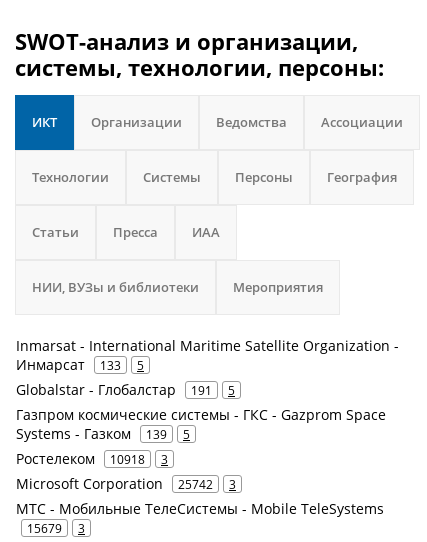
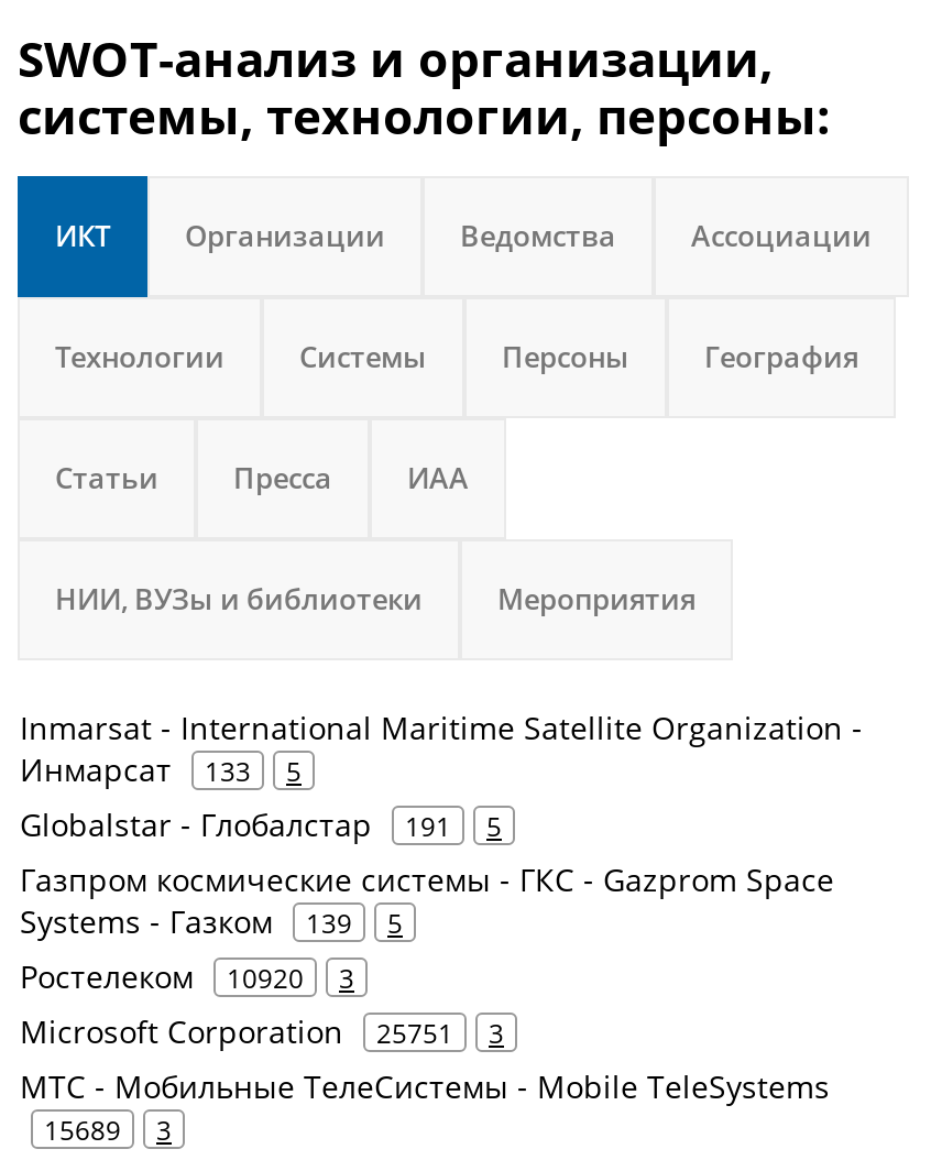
[16,449,168,468] Ростелеком 10918 3 -> [20,956,354,998] Ростелеком 10920 3
[16,474,236,493] Microsoft Corporation 25742 3 -> [20,1011,504,1053] Microsoft Corporation 25751 3
[27,520,85,536] 15679 3 -> [44,1112,172,1147] 15689 3

